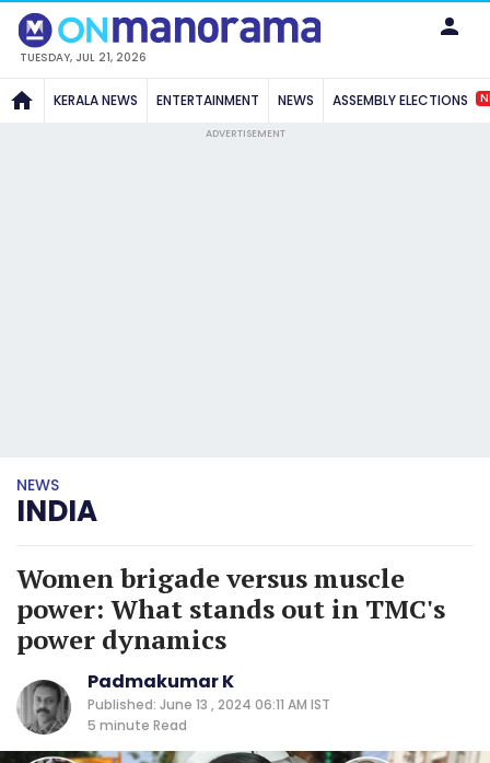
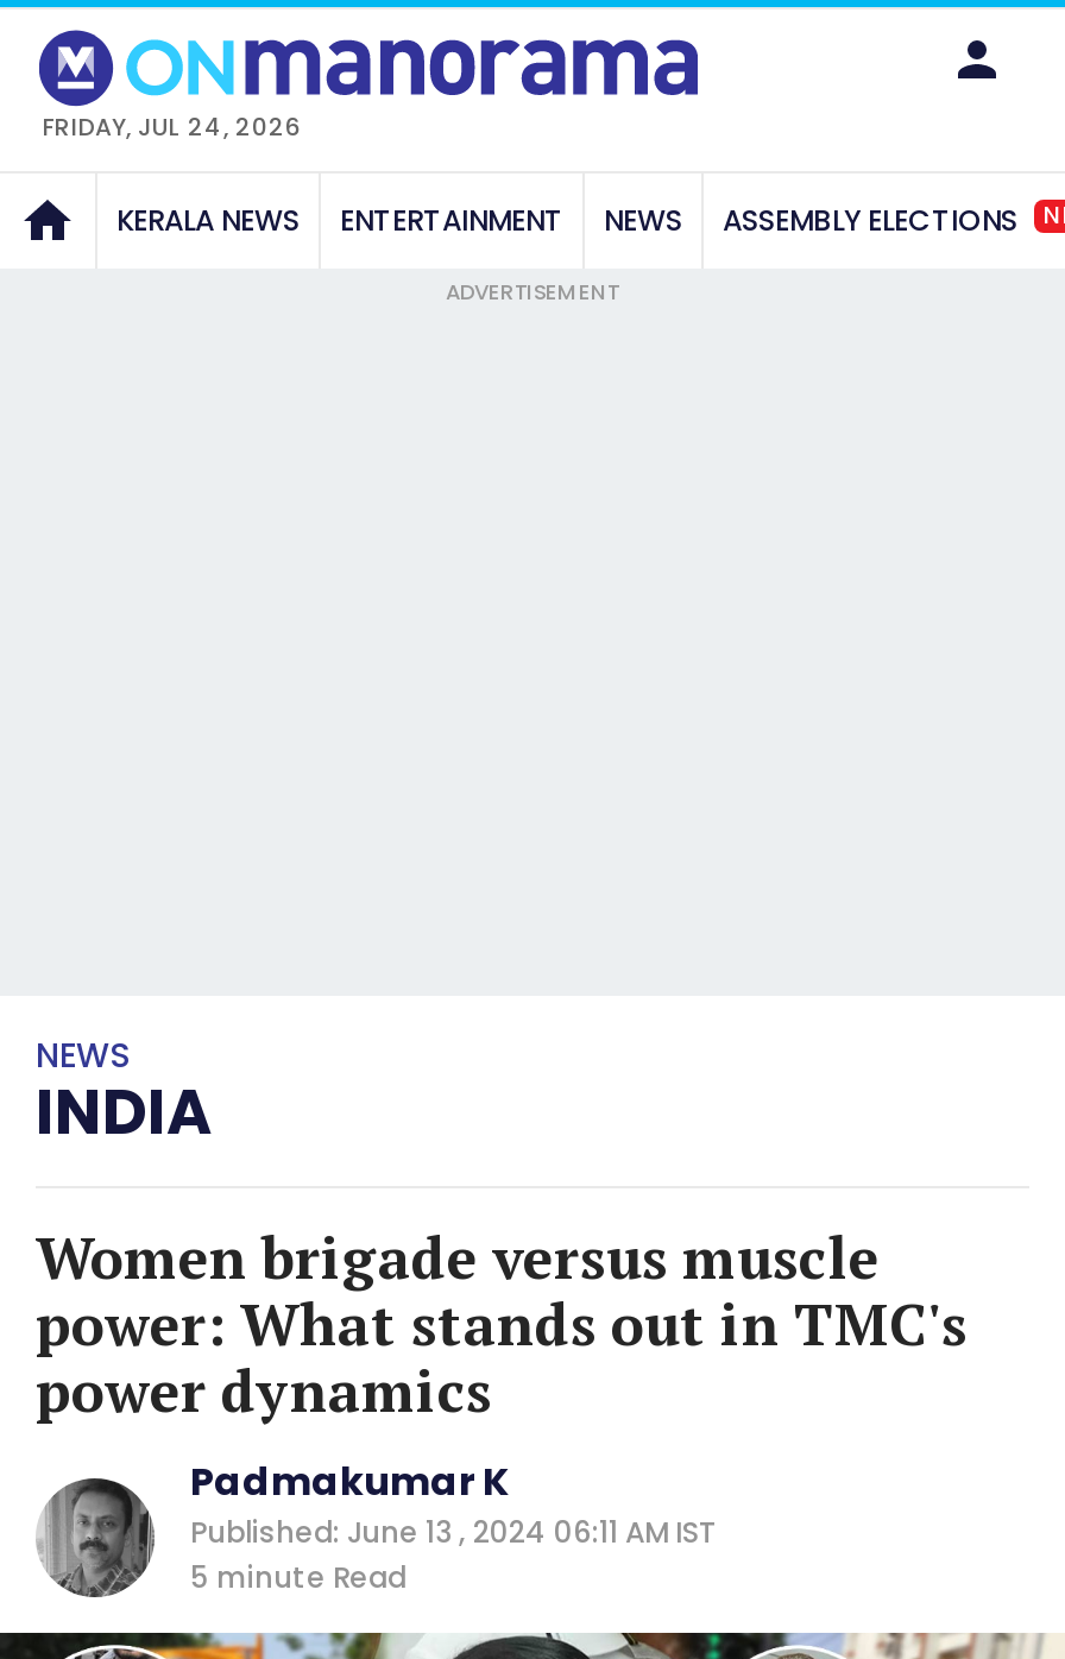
[20,49,147,65] TUESDAY, JUL 21, 2026 -> [43,109,302,144] FRIDAY, JUL 24, 2026

